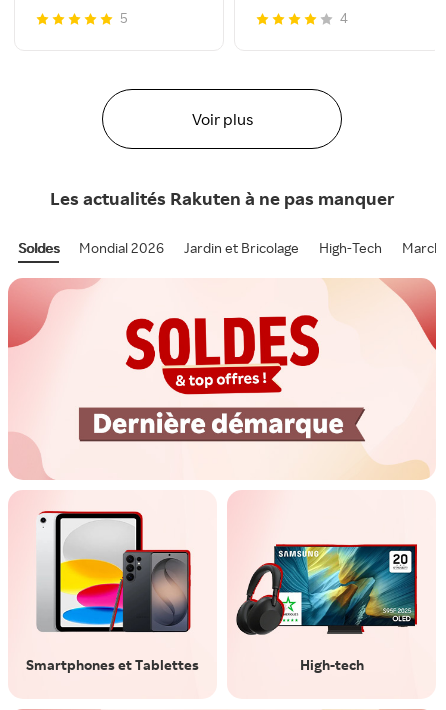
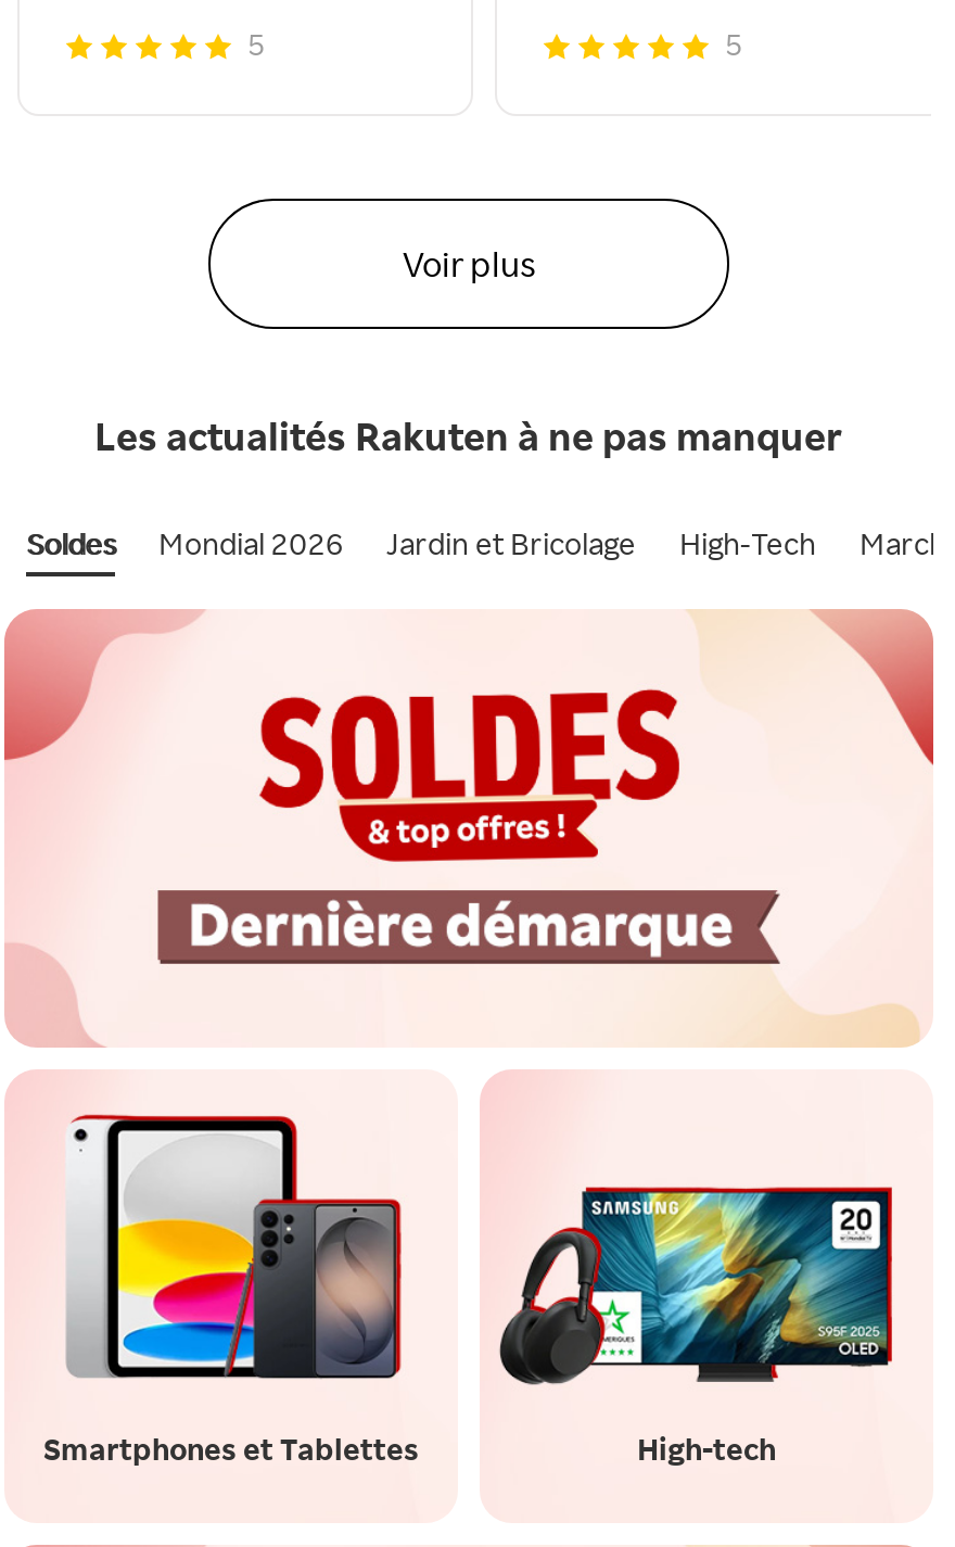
[340,9,348,26] 4 -> [725,25,743,62] 5

